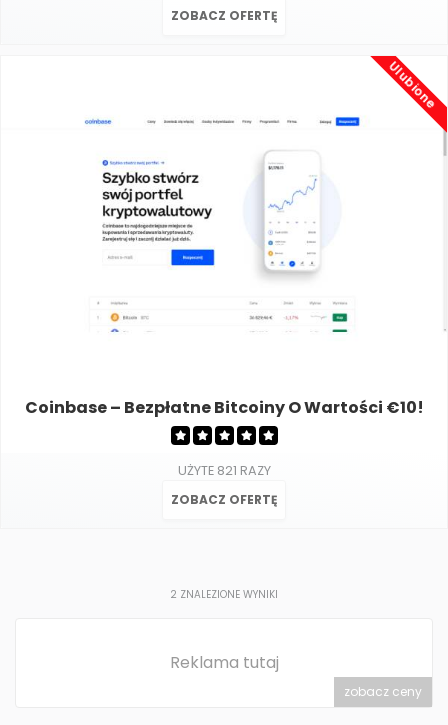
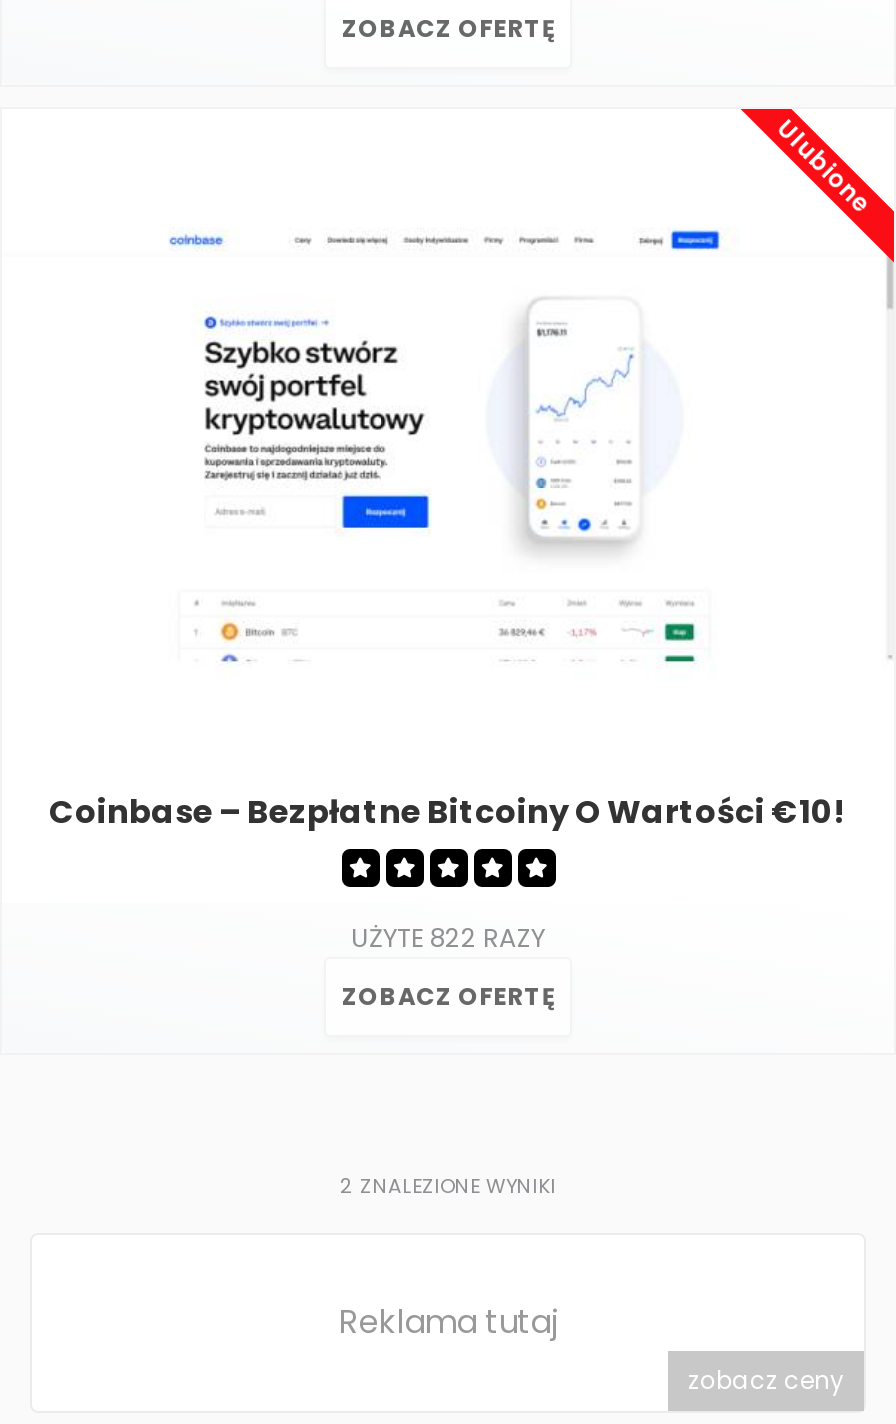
[177,462,270,479] UŻYTE 821 RAZY -> [351,922,545,956] UŻYTE 822 RAZY

